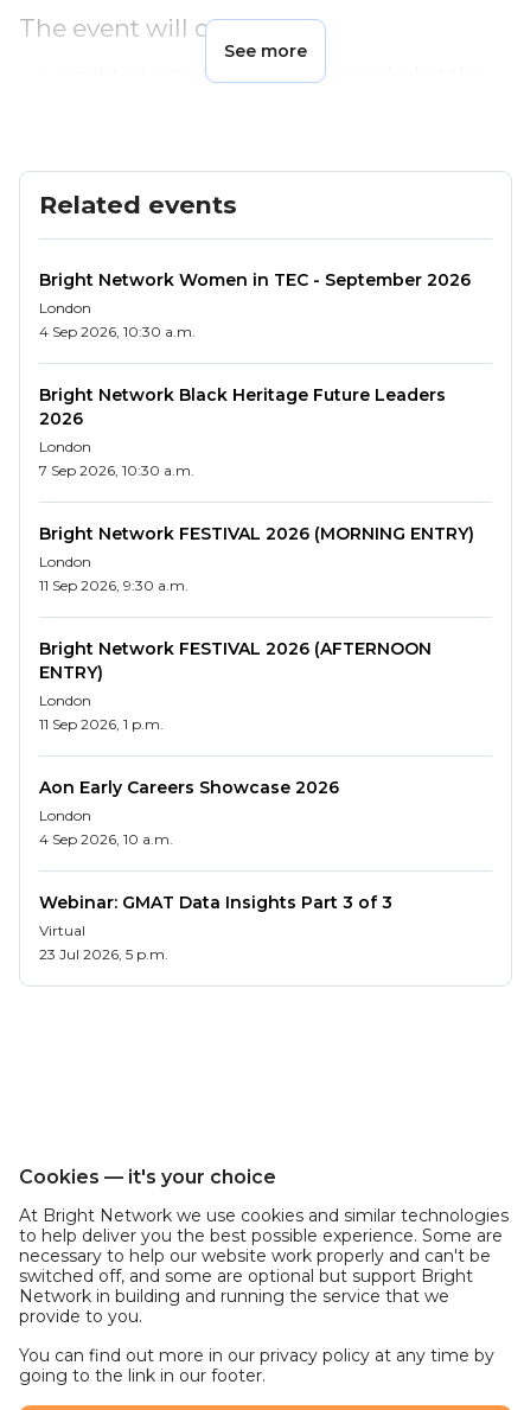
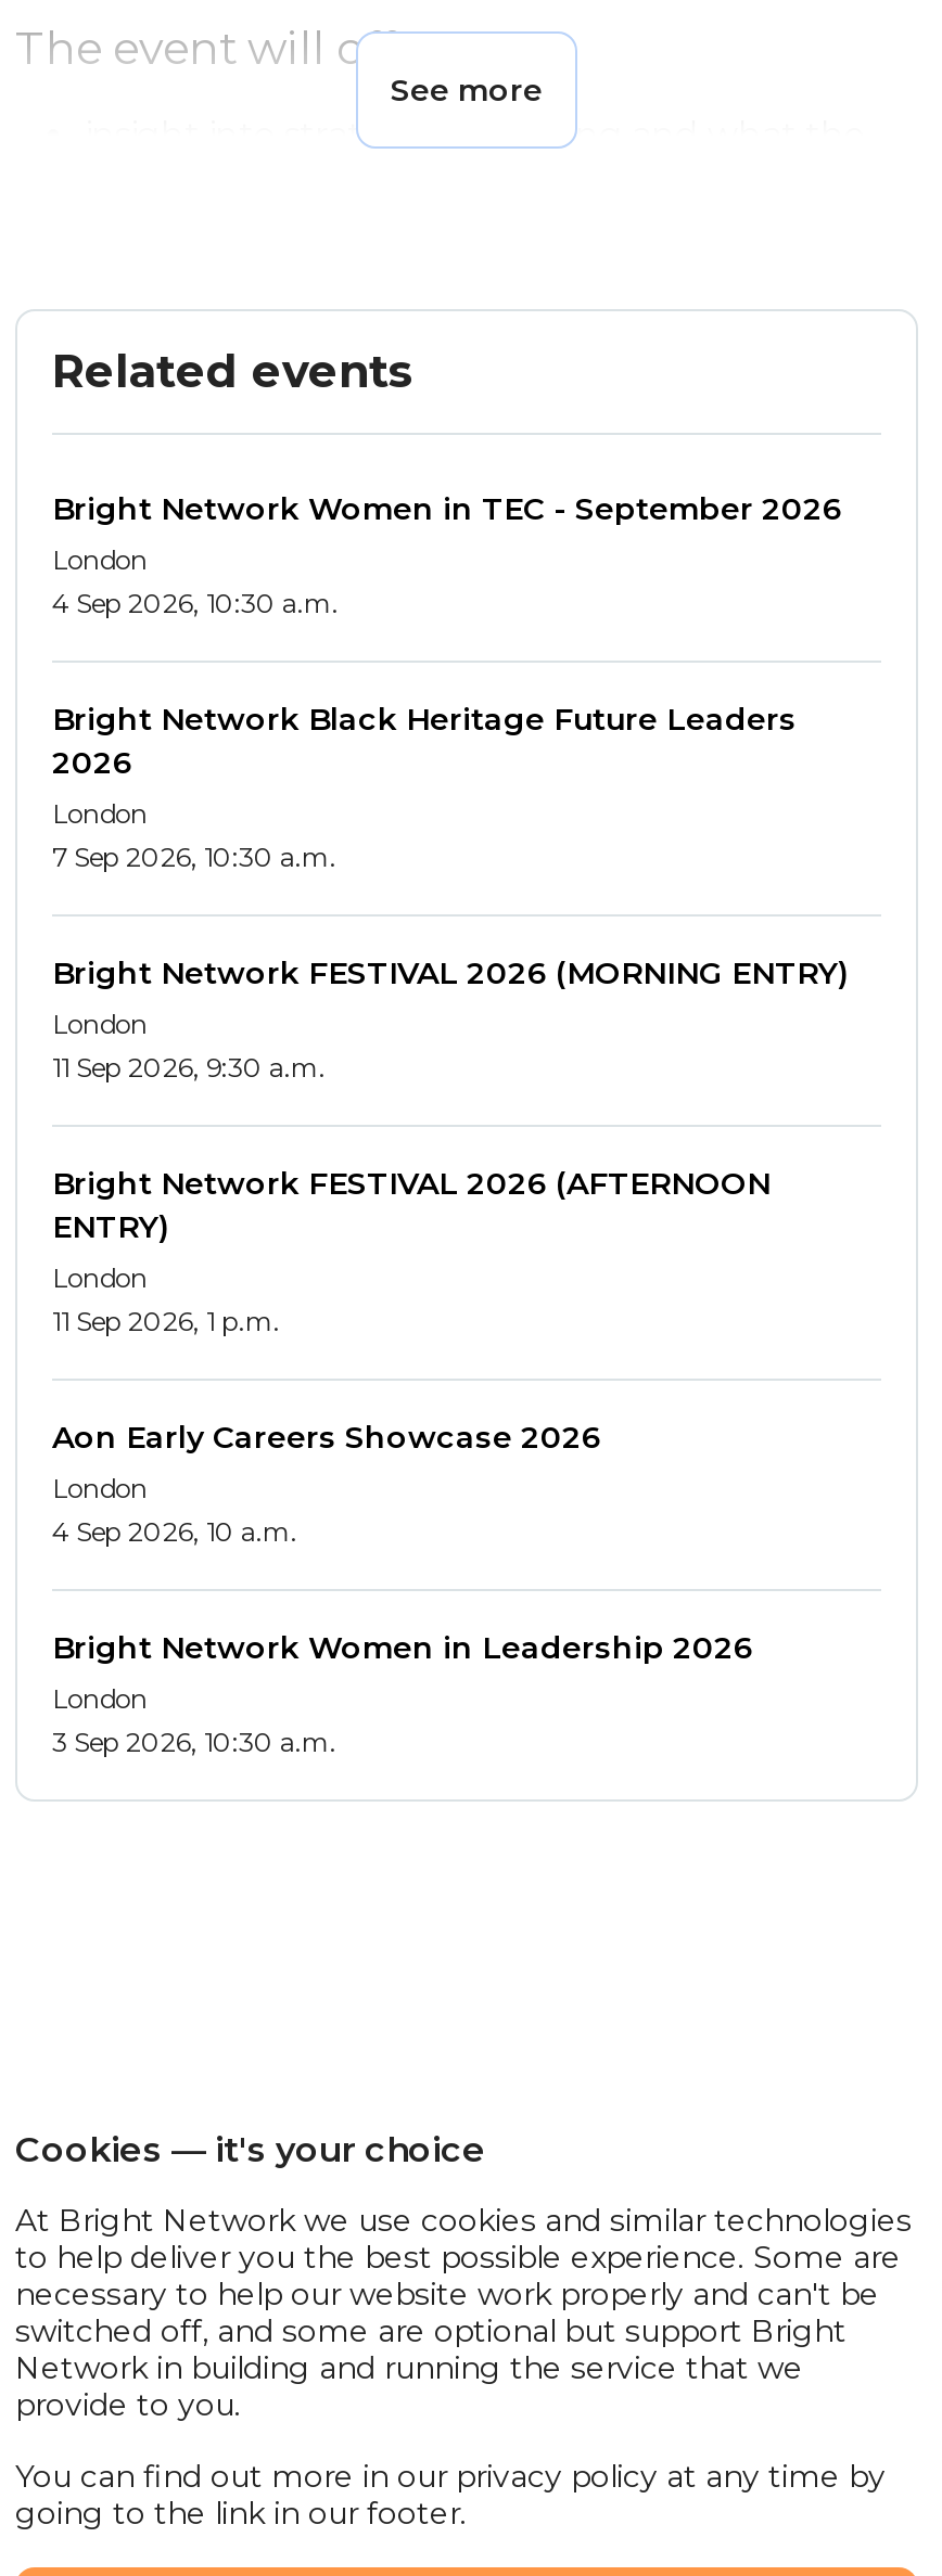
[39,892,392,963] Webinar: GMAT Data Insights Part 3 of 3 | Virtual | 23 Jul 2026, 5 p.m. -> [52,1628,753,1758] Bright Network Women in Leadership 2026 | London | 3 Sep 2026, 10:30 a.m.

